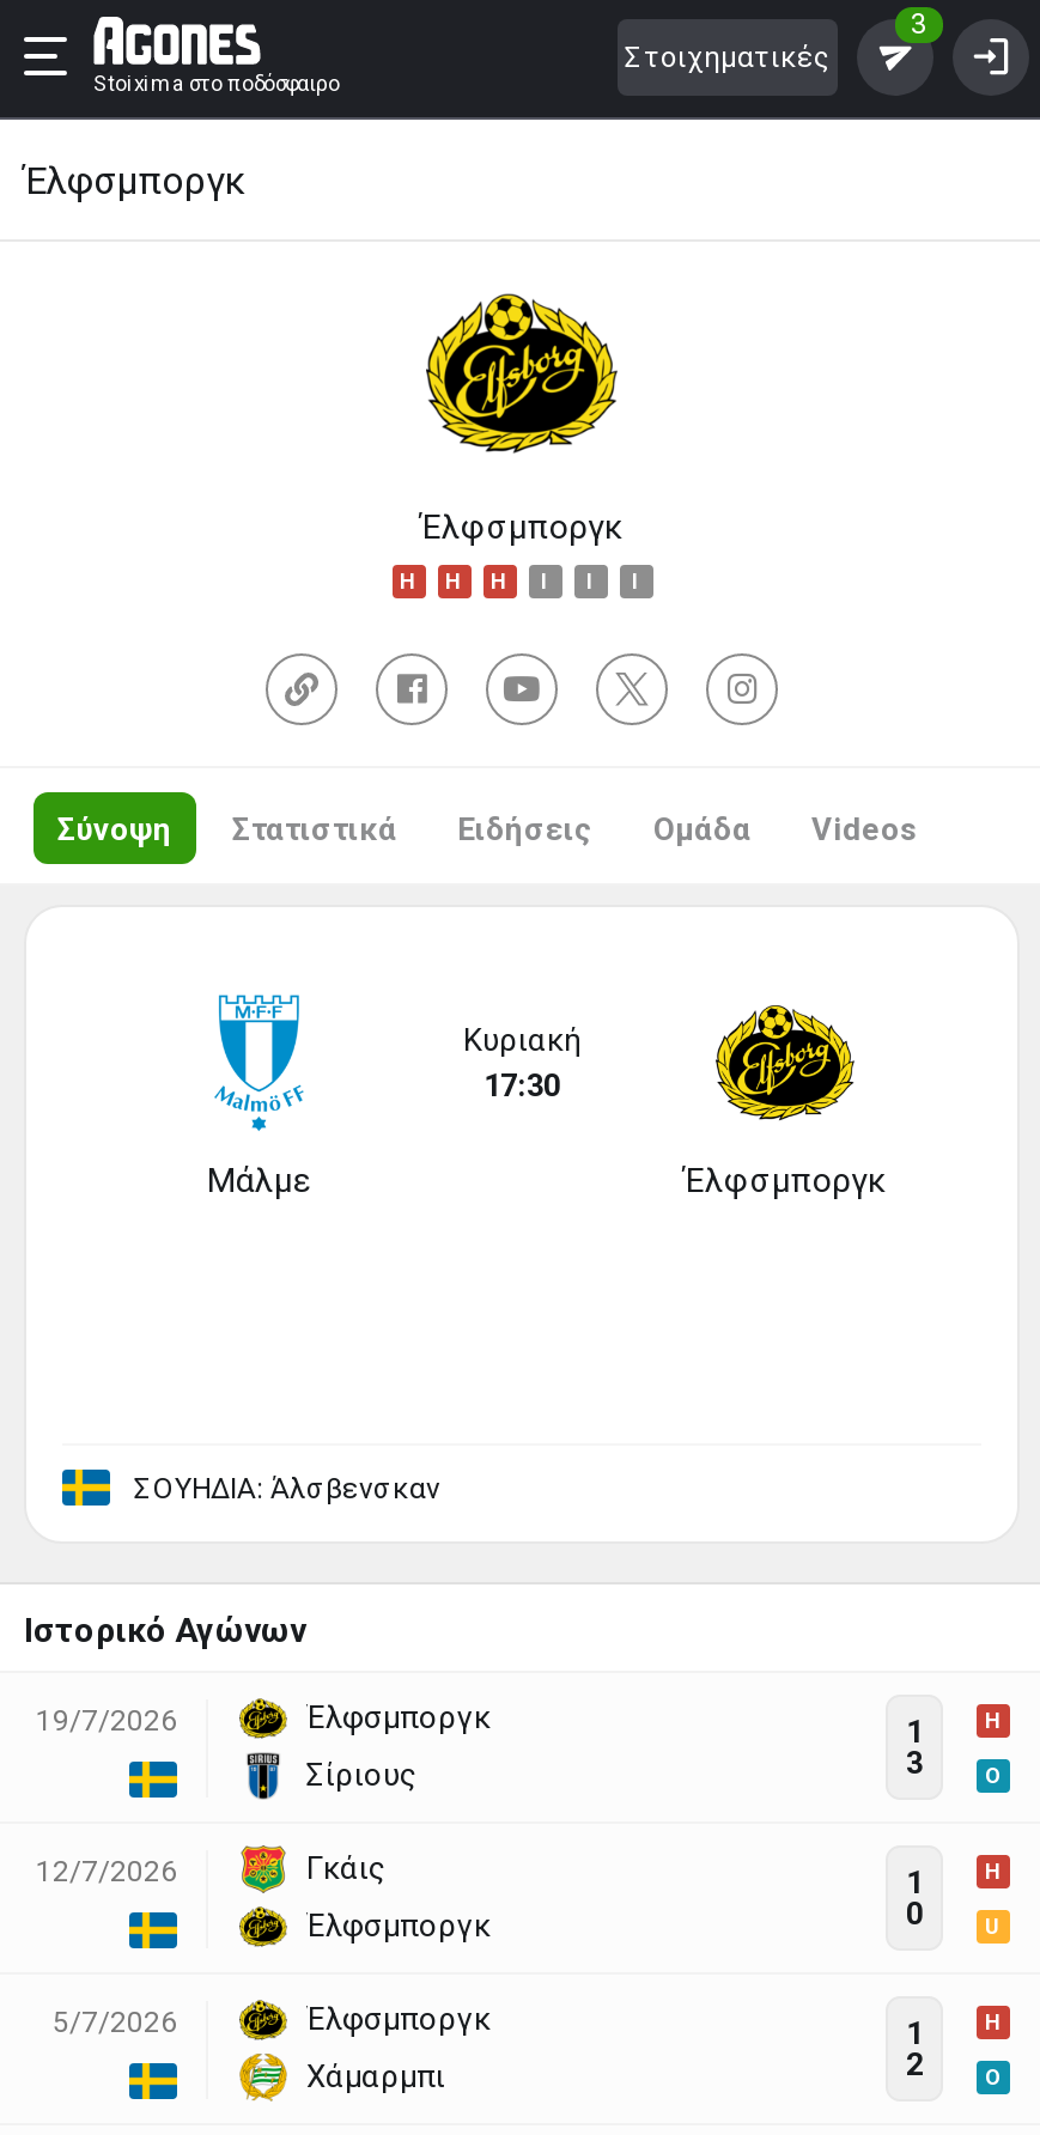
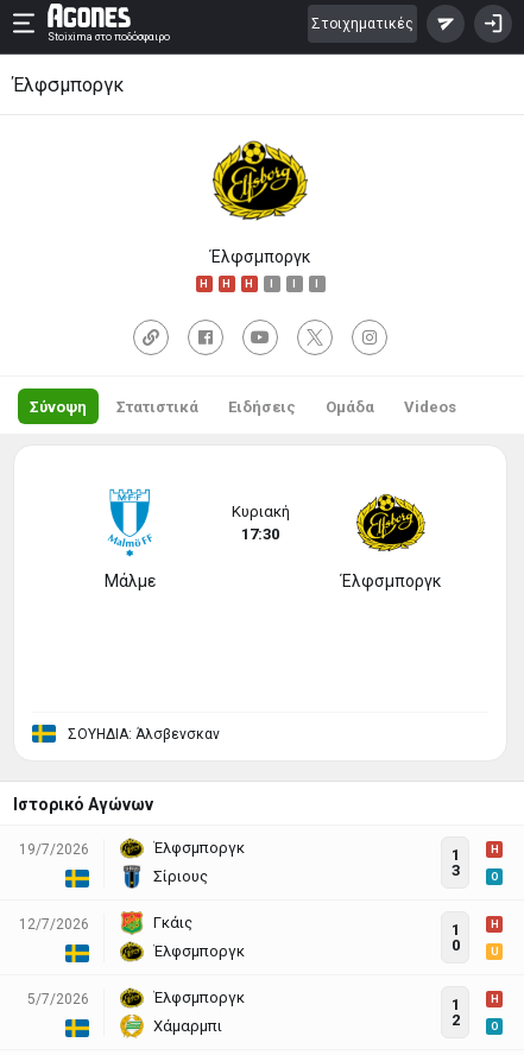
[911,6,928,39] 3 -> none

